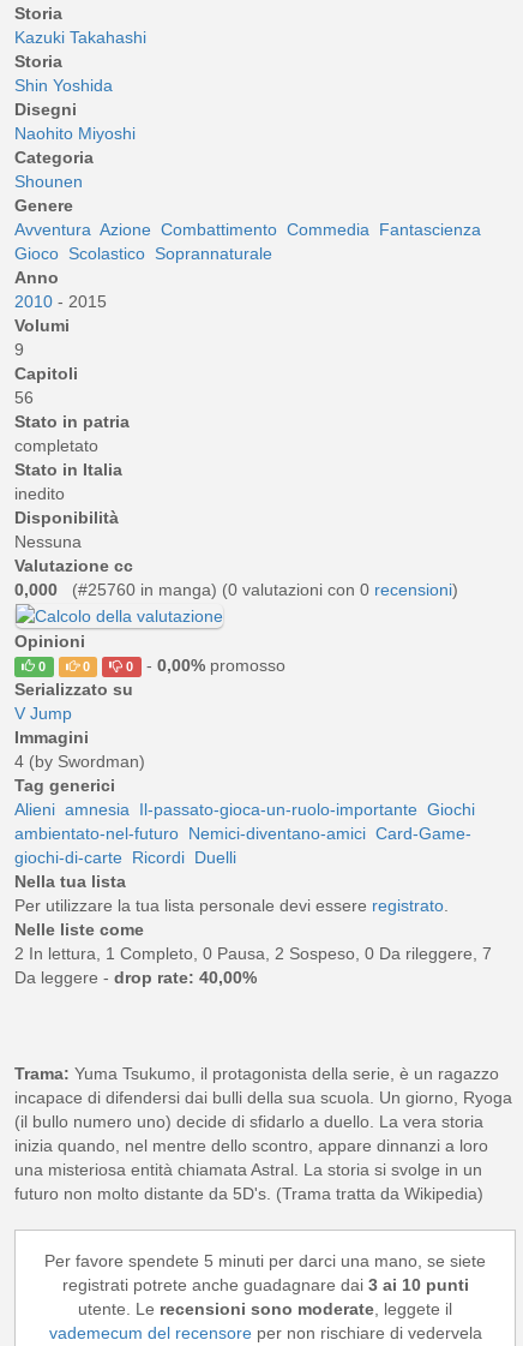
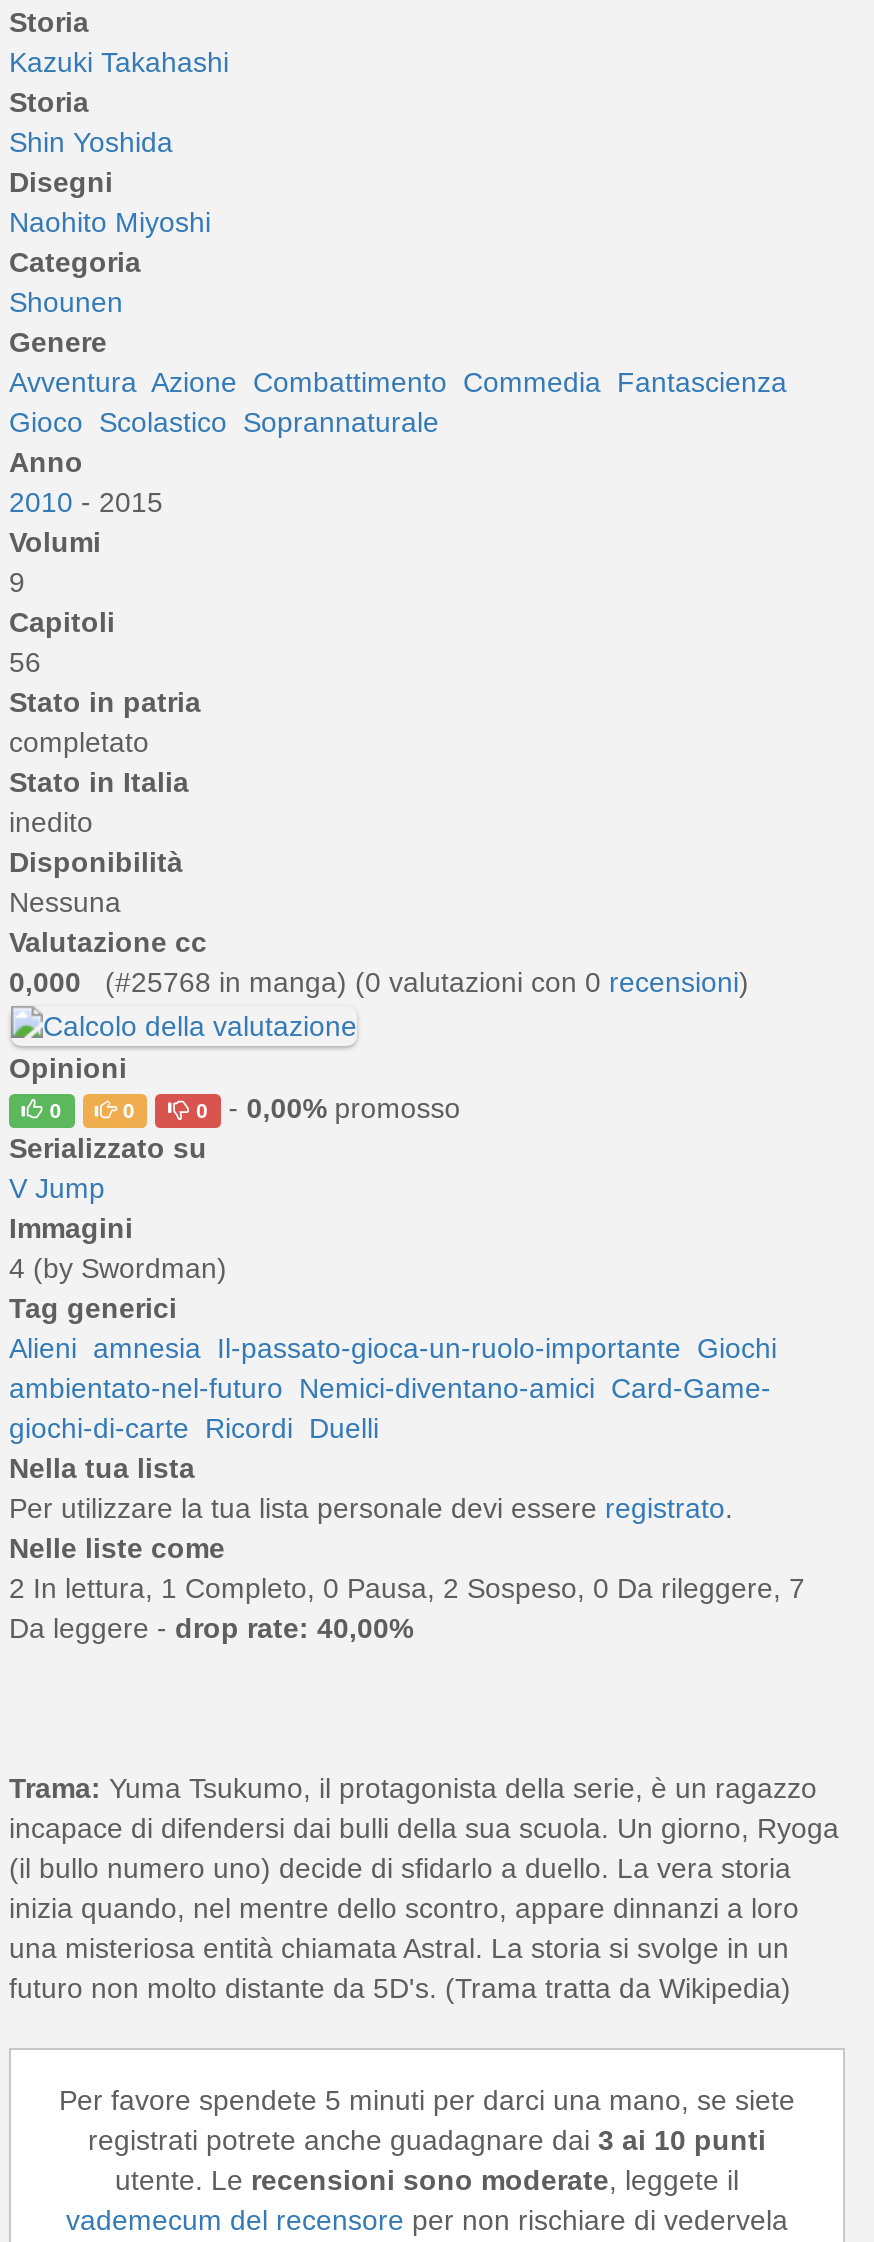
[14,580,468,600] 0,000 (#25760 in manga) (0 valutazioni con 0 recensioni) -> [9,967,765,999] 0,000 (#25768 in manga) (0 valutazioni con 0 recensioni)

